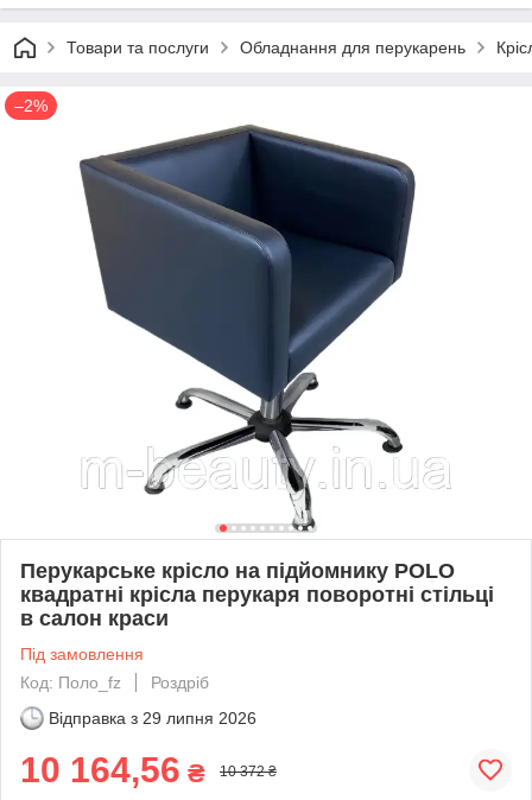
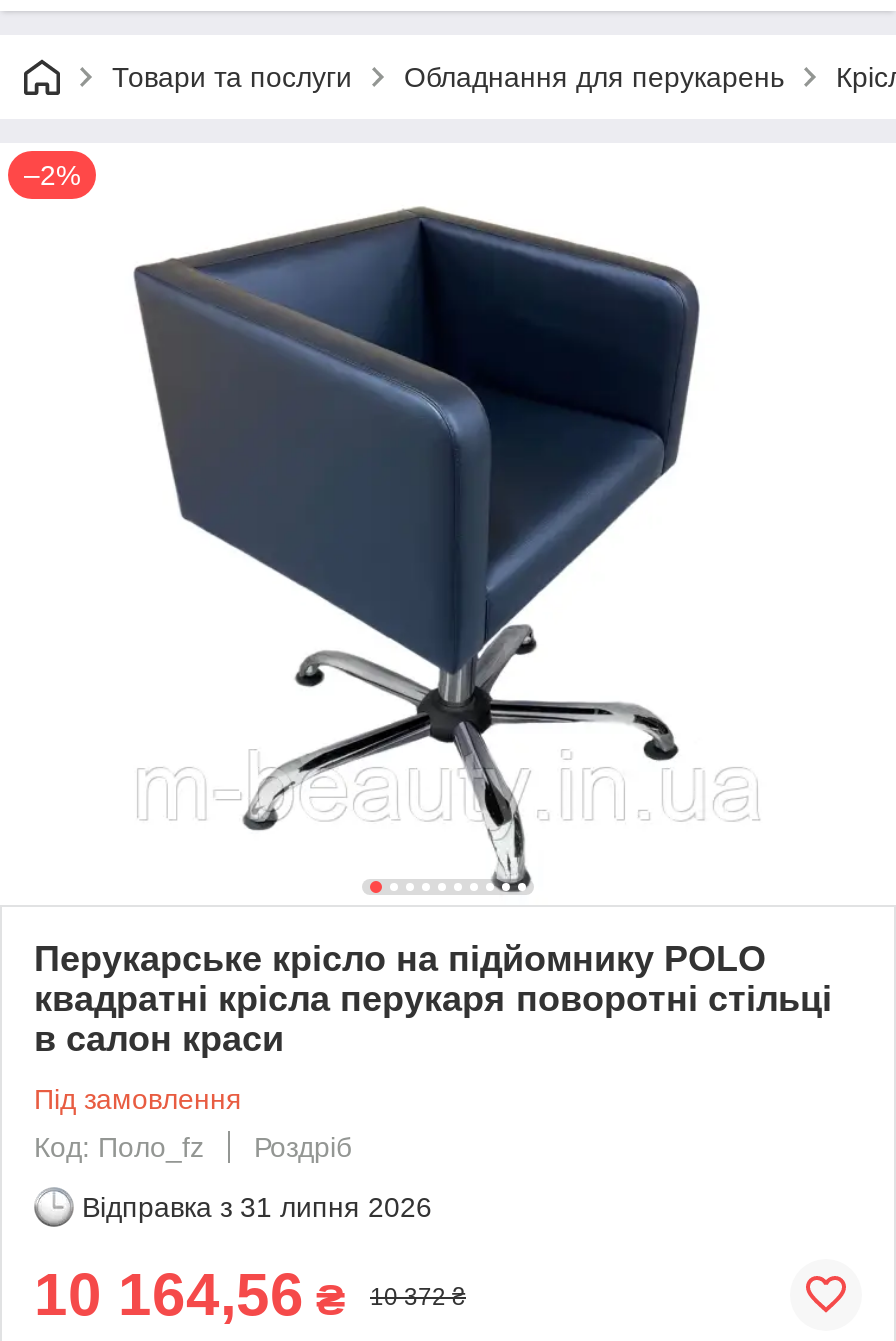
[49,708,256,727] Відправка з 29 липня 2026 -> [82,1191,432,1223] Відправка з 31 липня 2026

